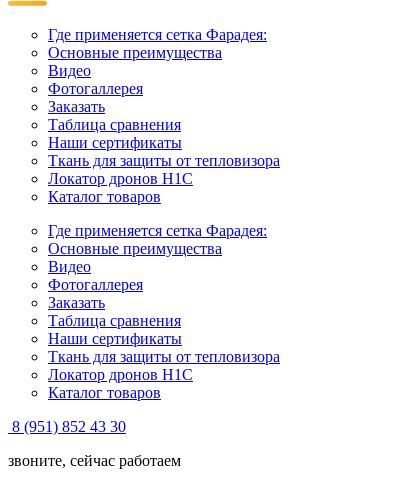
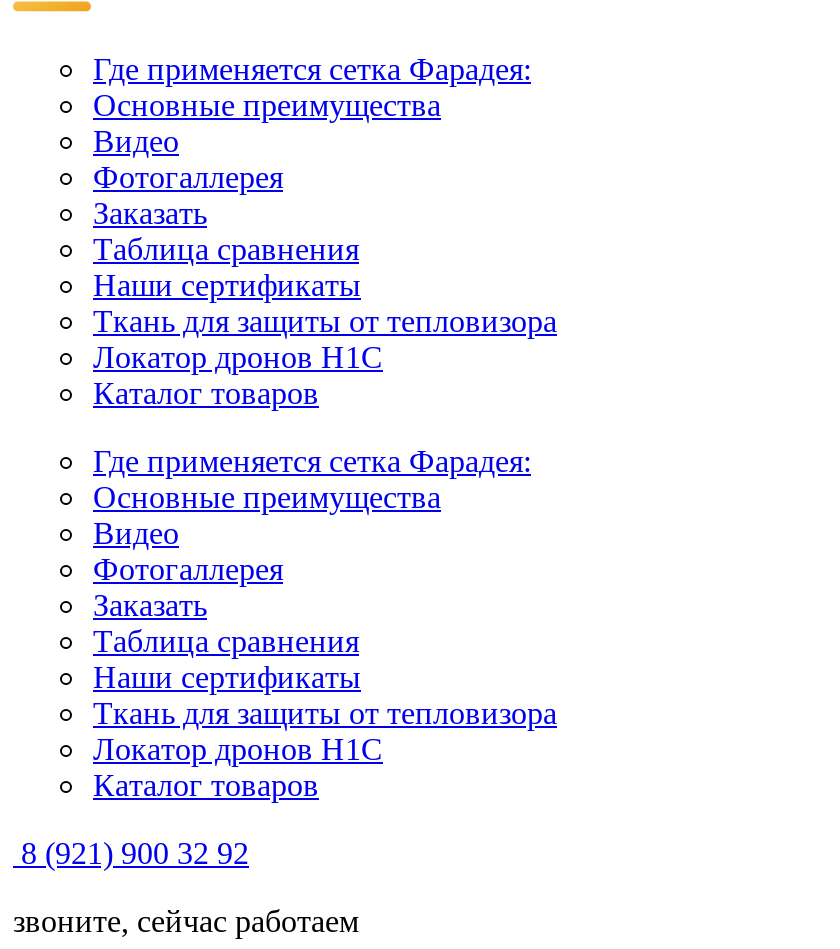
[8,418,126,435] 8 (951) 852 43 30 -> [13,836,249,870] 8 (921) 900 32 92

